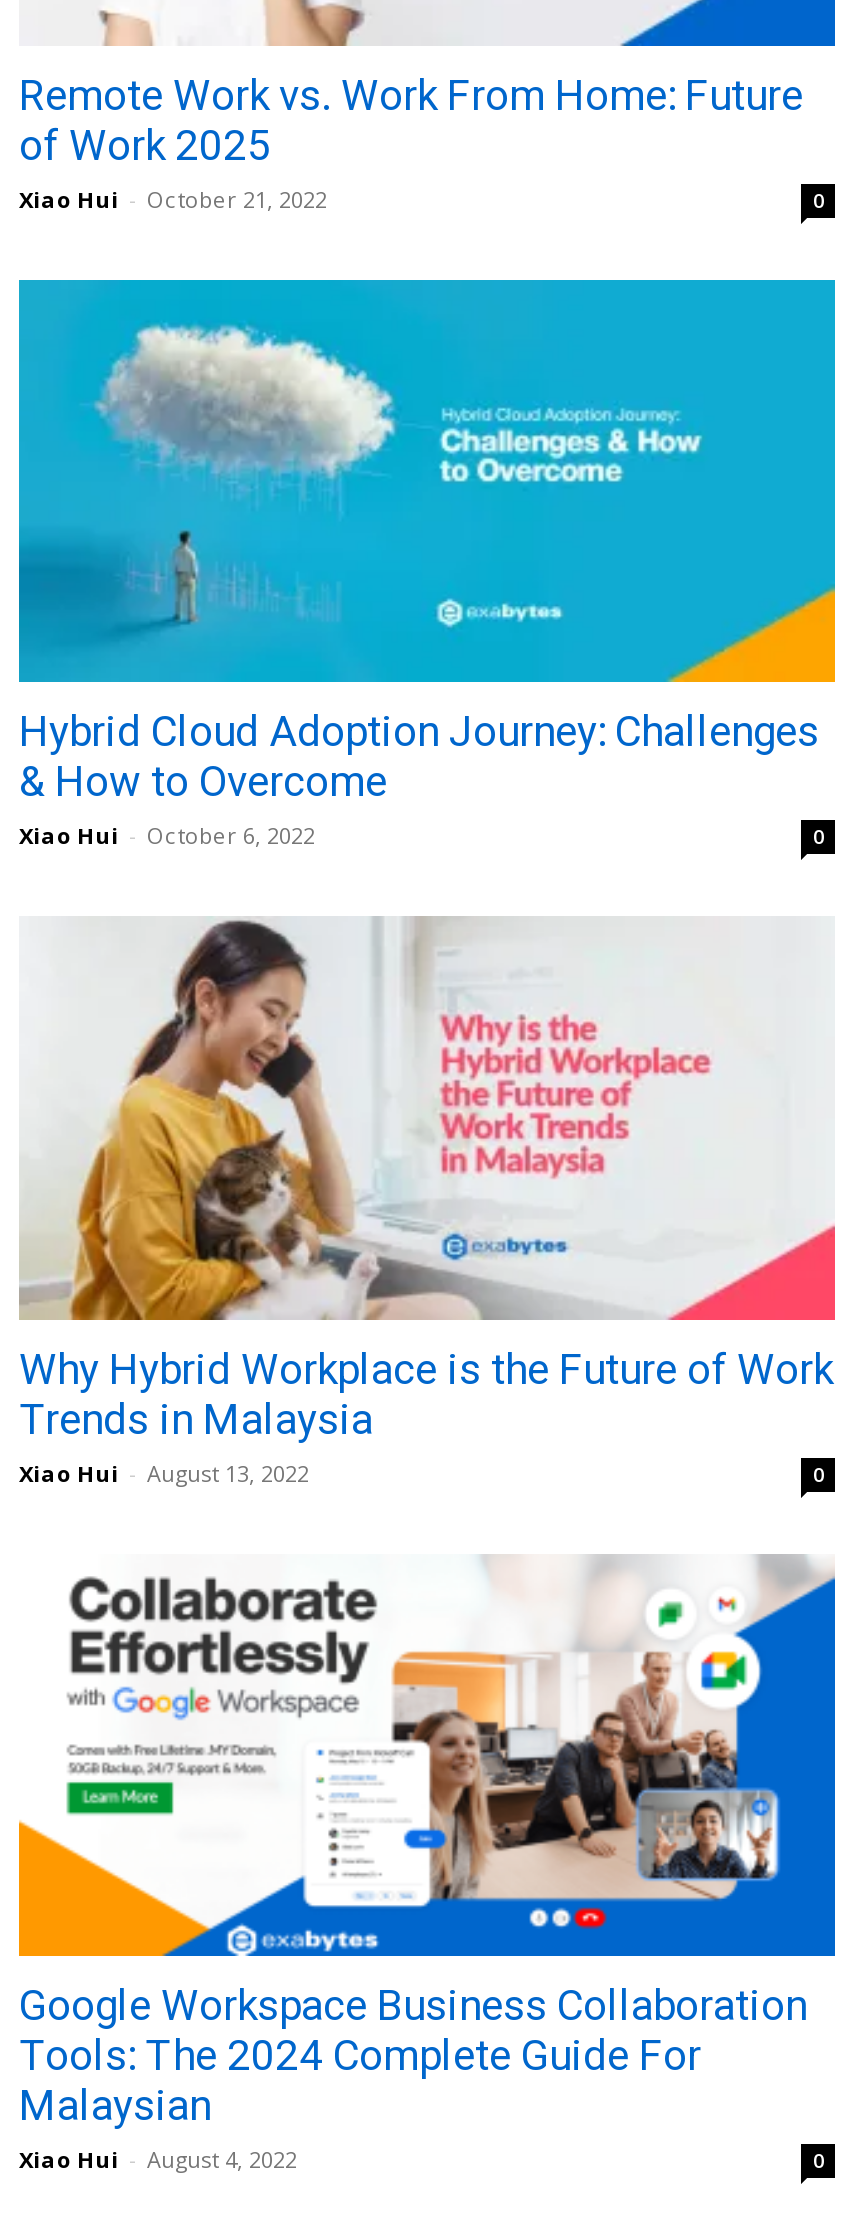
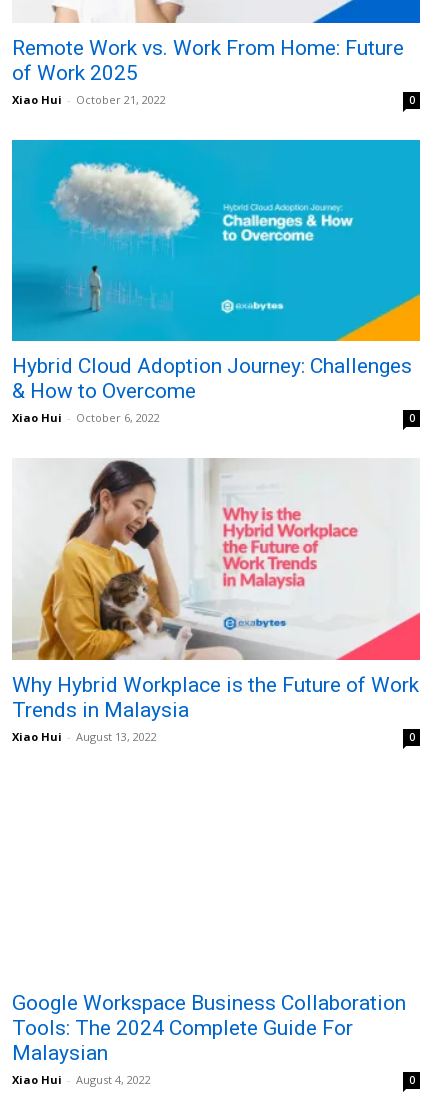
[17,1554,837,1958] [image] -> none

